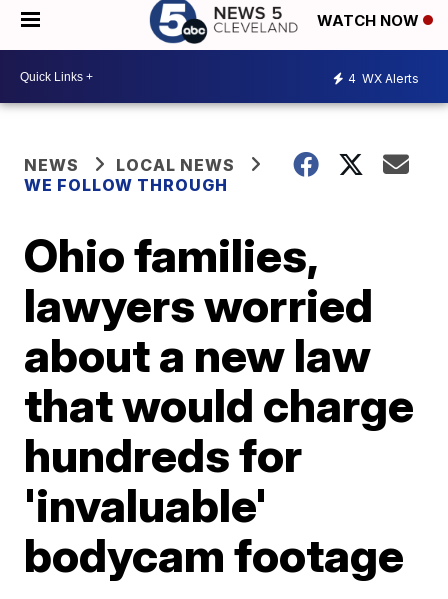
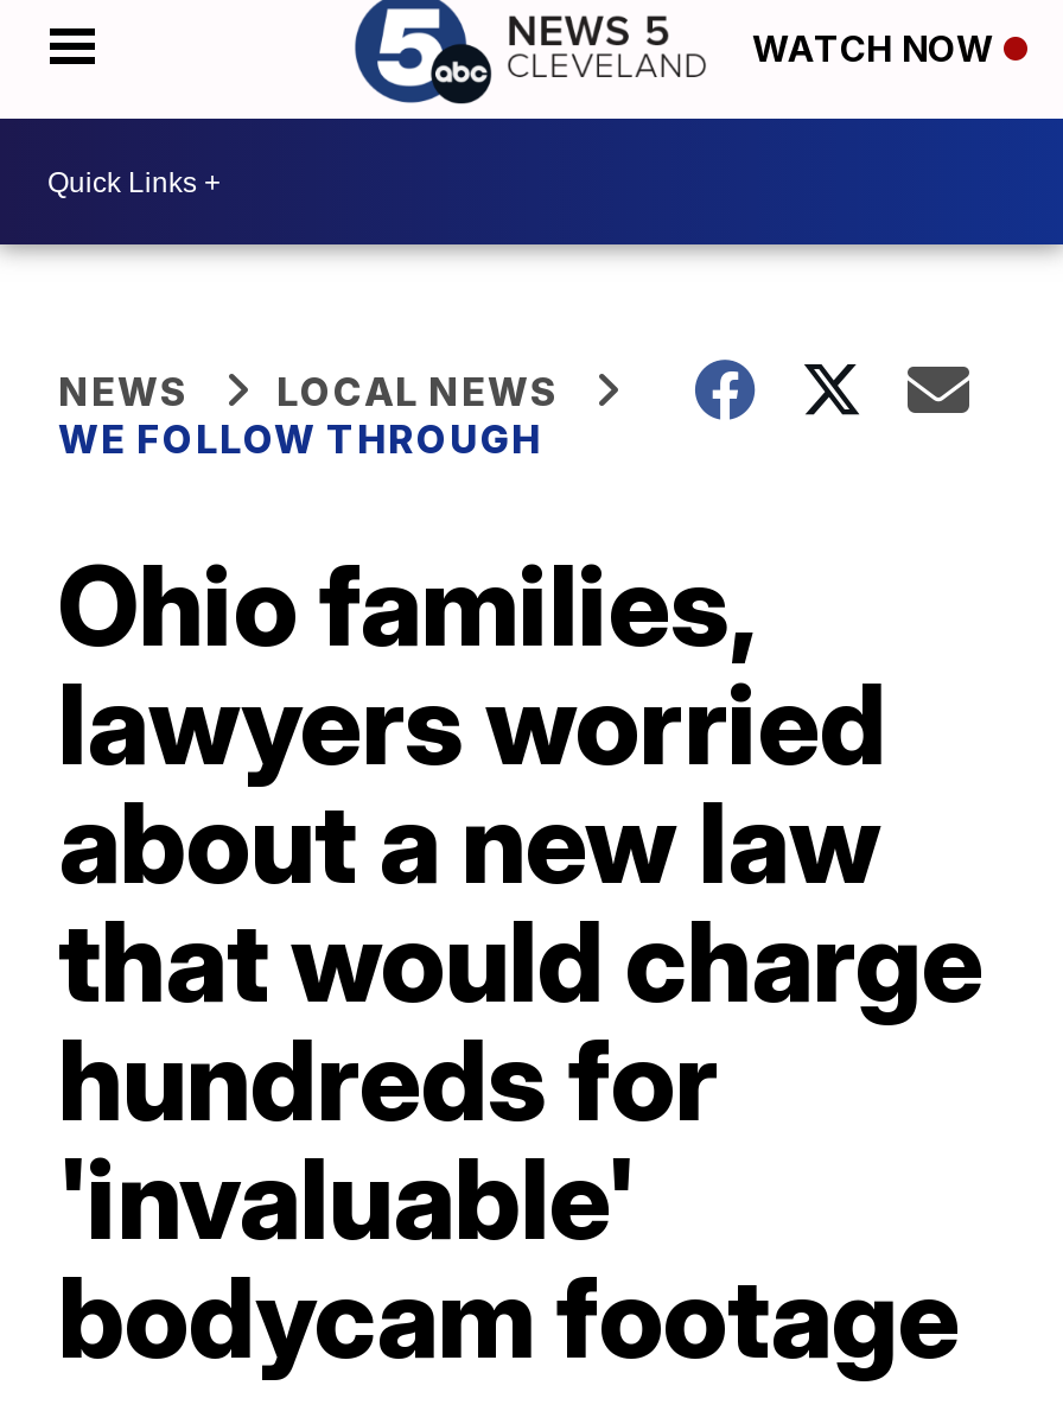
[348,70,419,85] 4 WX Alerts -> none

